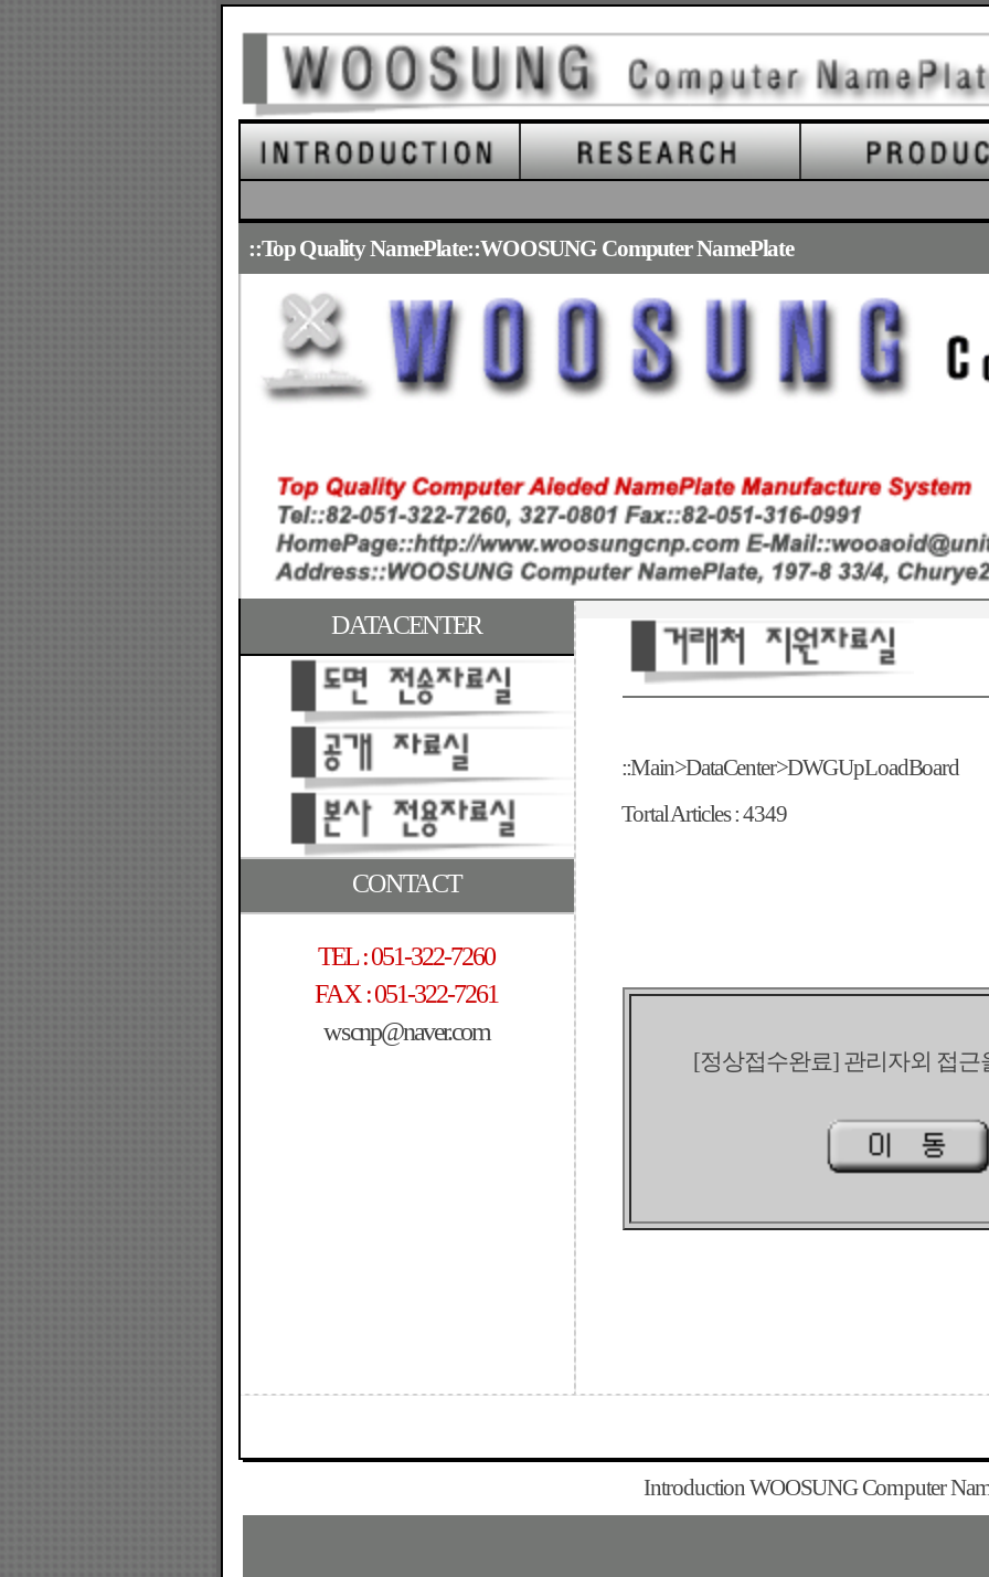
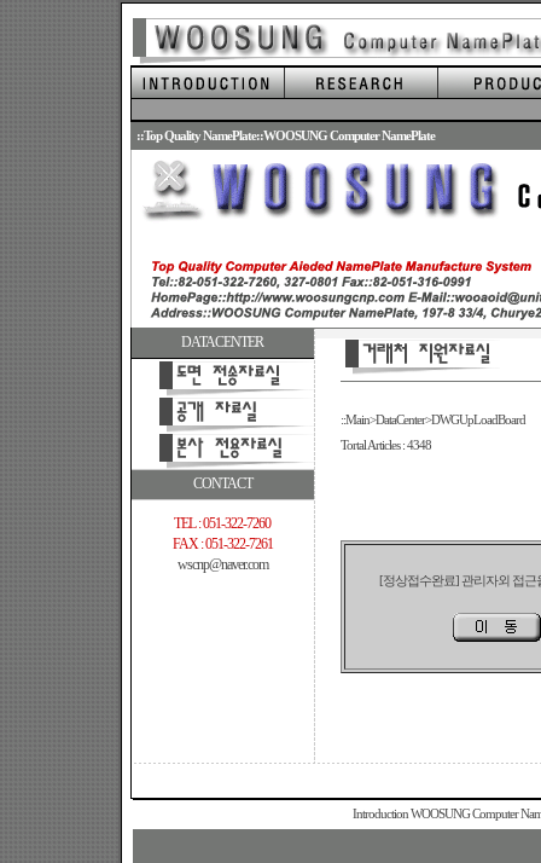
[621,802,787,826] Tortal Articles : 4349 -> [340,439,431,452] Tortal Articles : 4348

